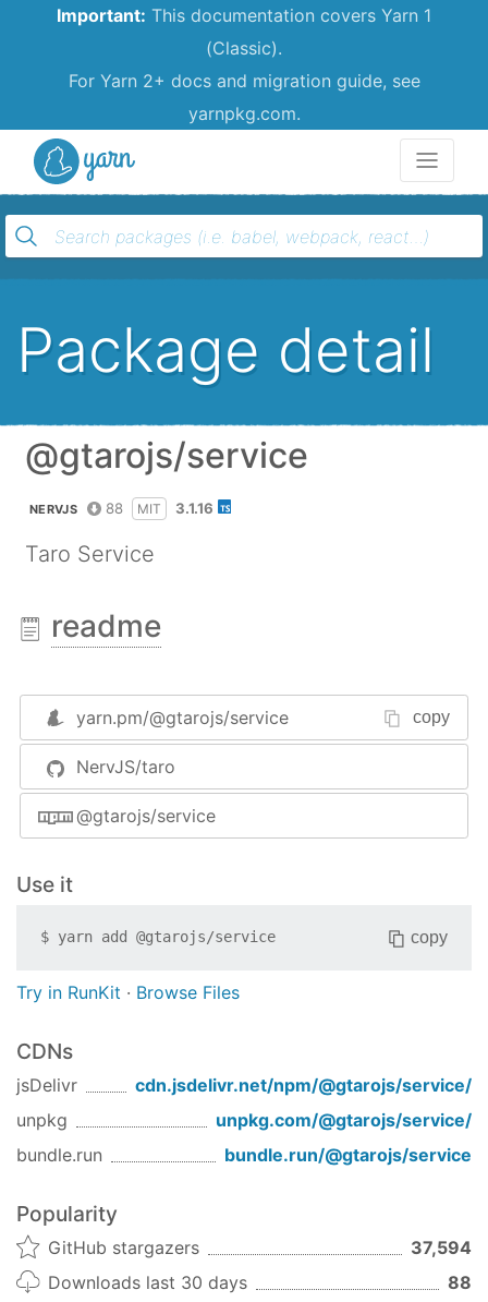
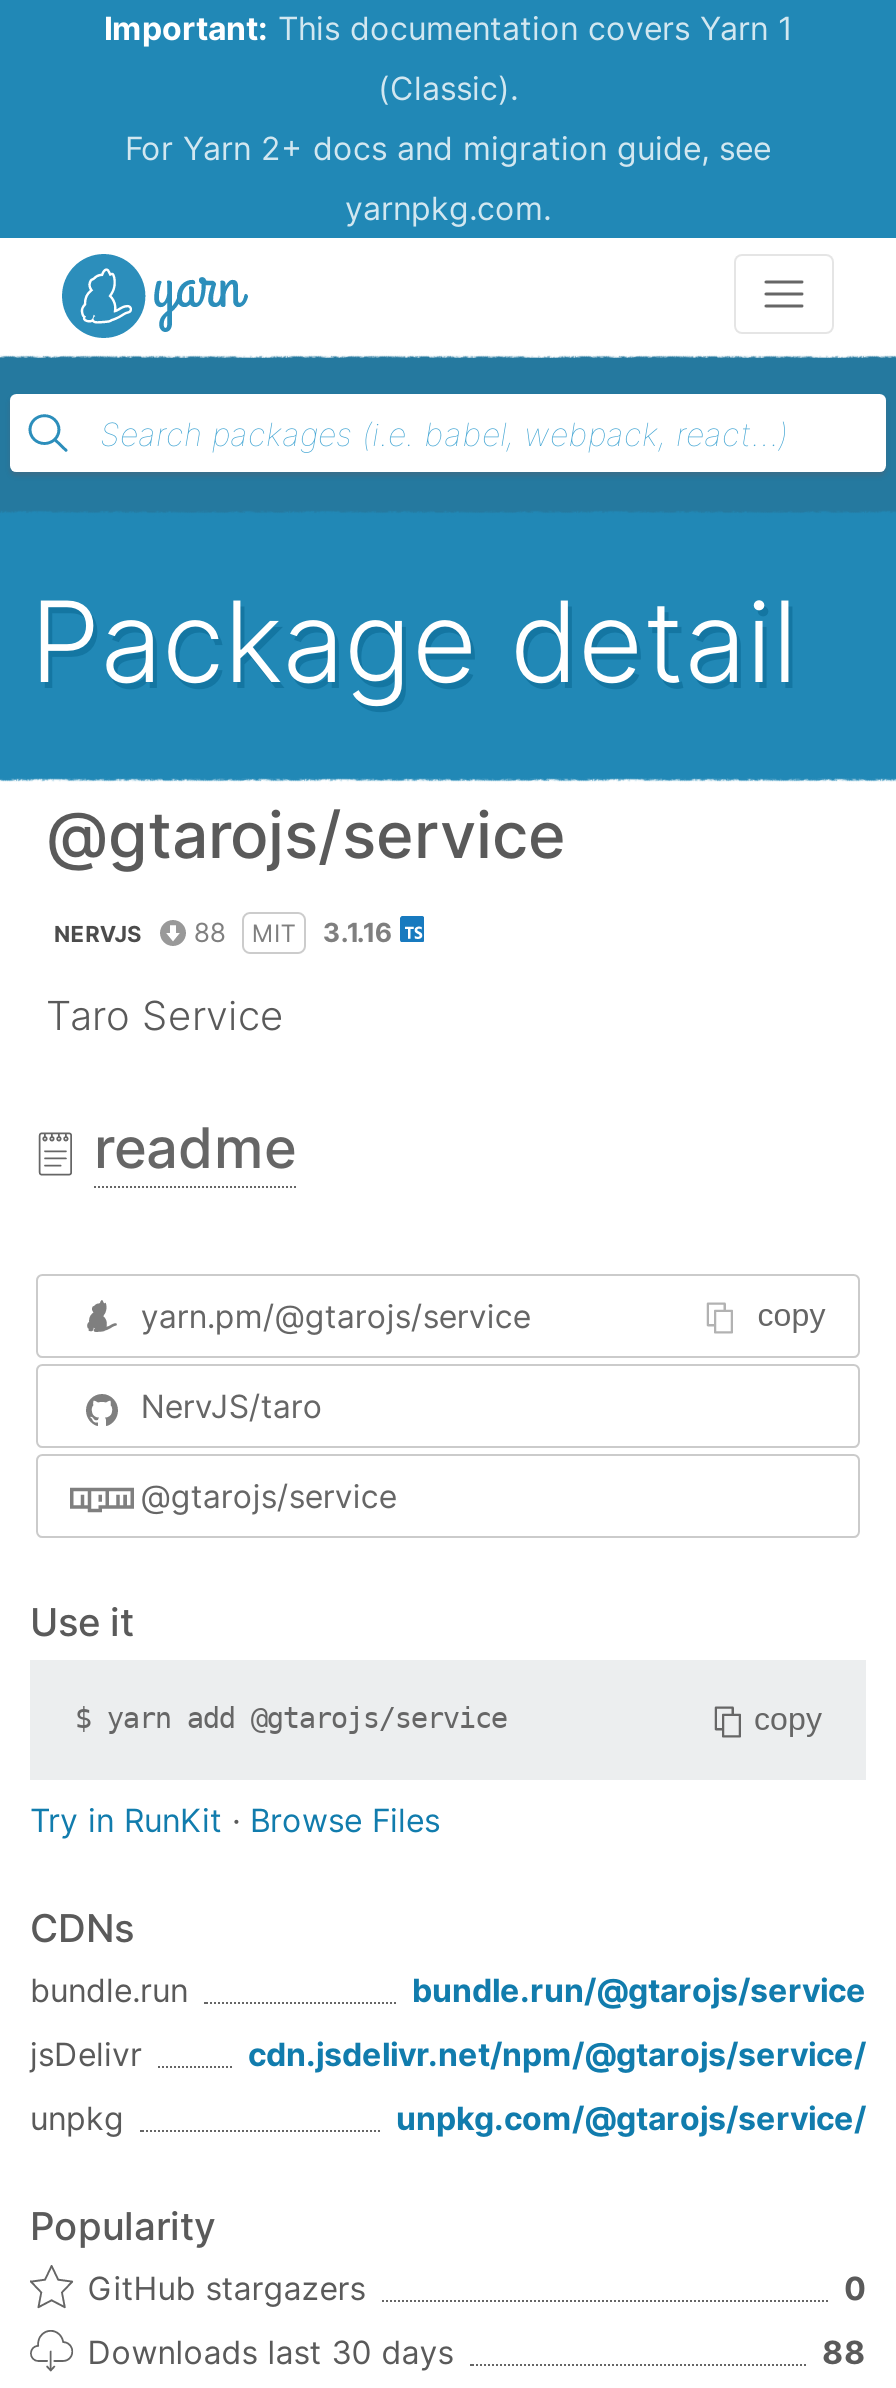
moved [16,1074,472,1130] -> [30,2033,866,2137]: jsDelivr | cdn.jsdelivr.net/npm/@gtarojs/service/ | unpkg | unpkg.com/@gtarojs/service/
moved [16,1143,472,1165] -> [30,1969,866,2009]: bundle.run | bundle.run/@gtarojs/service
[411,1236,472,1258] 37,594 -> [844,2267,866,2307] 0

